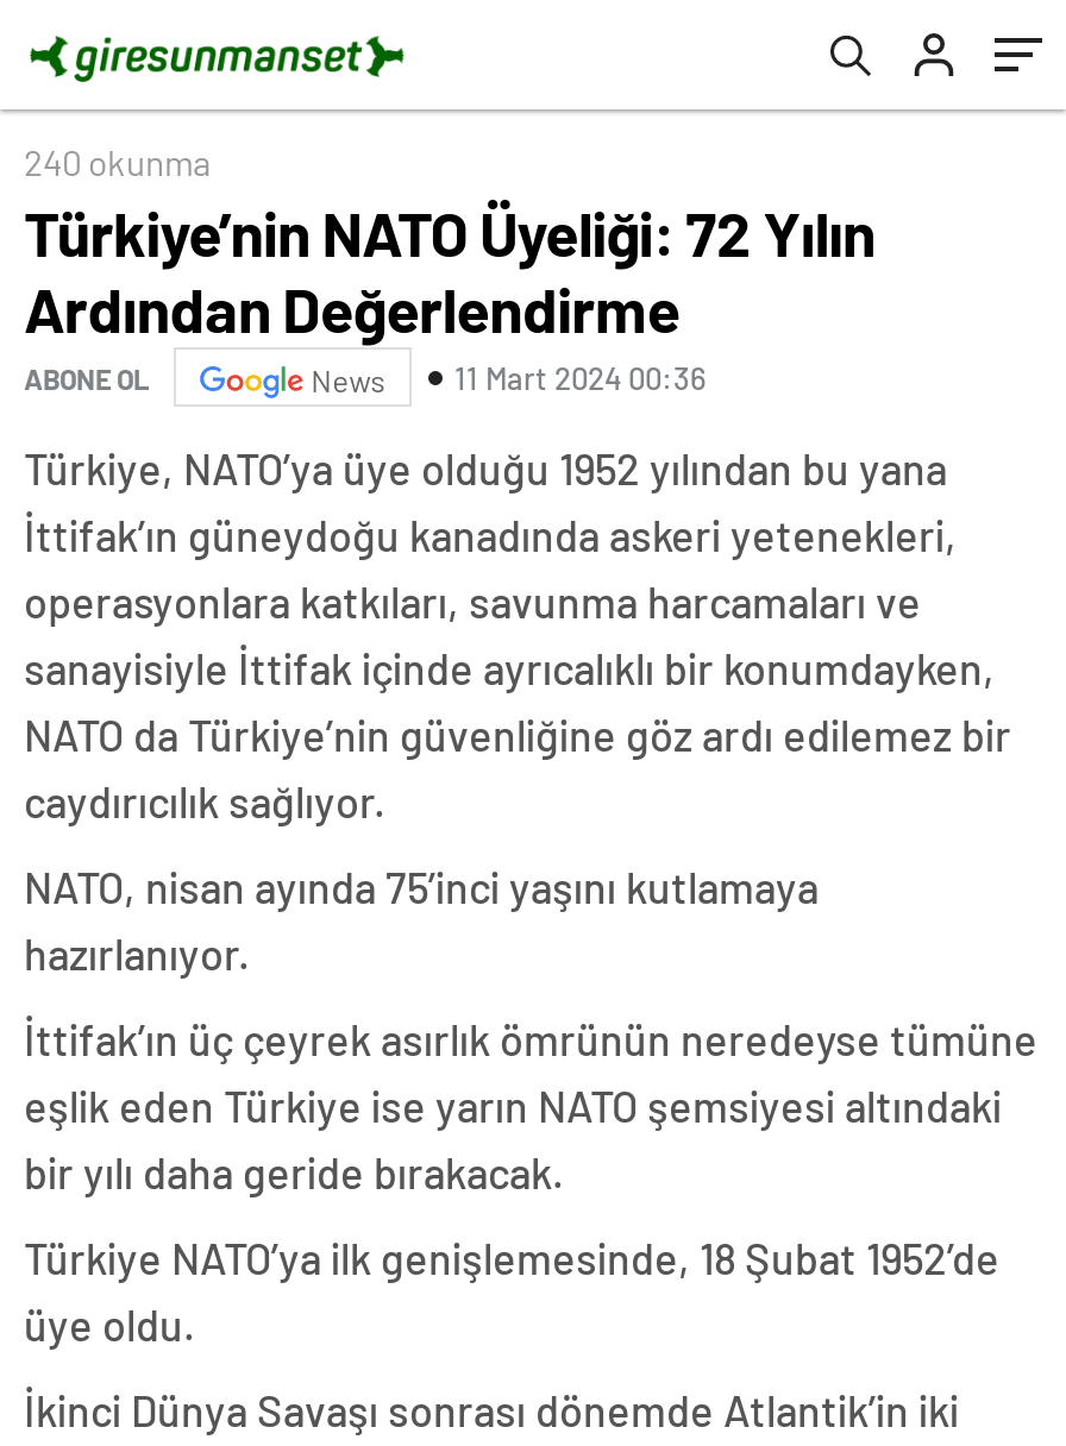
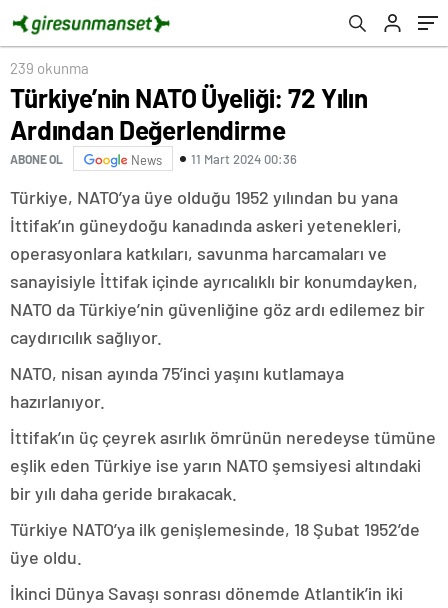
[24,140,212,183] 240 okunma -> [10,59,89,77] 239 okunma

